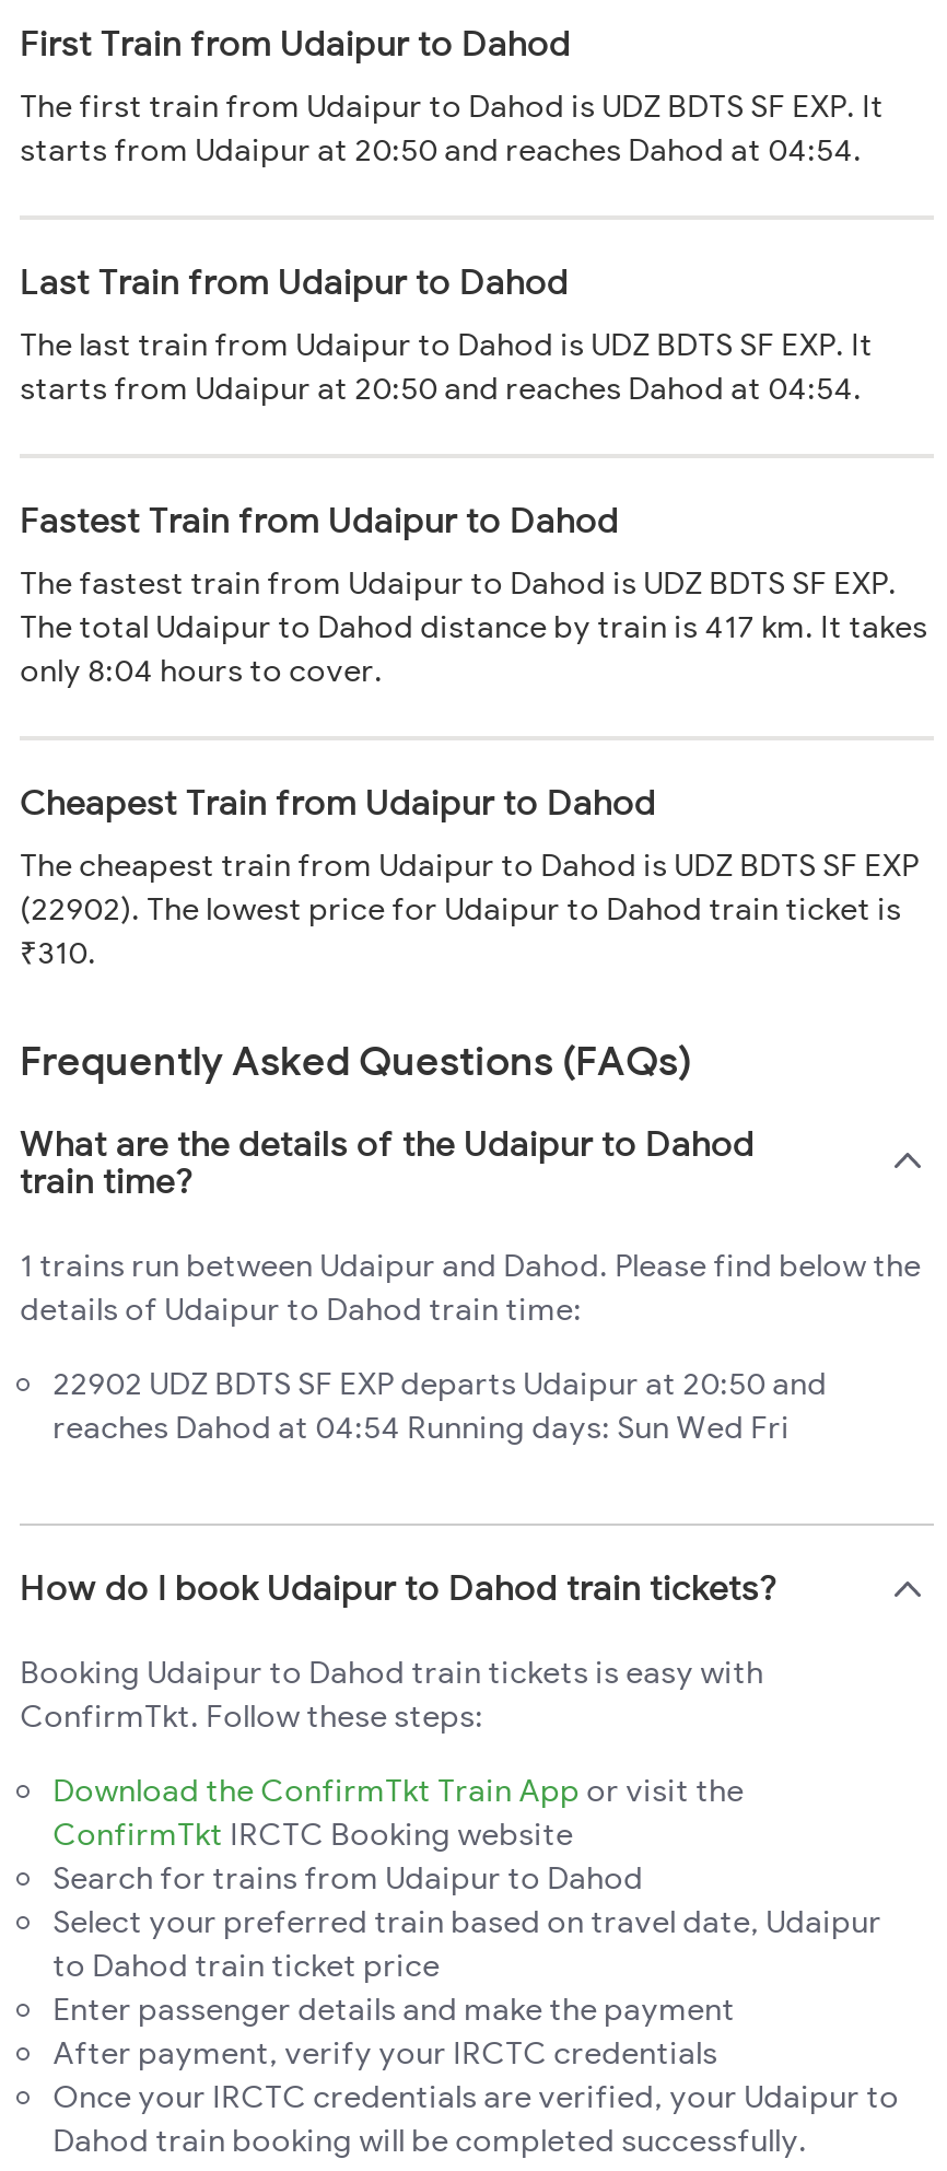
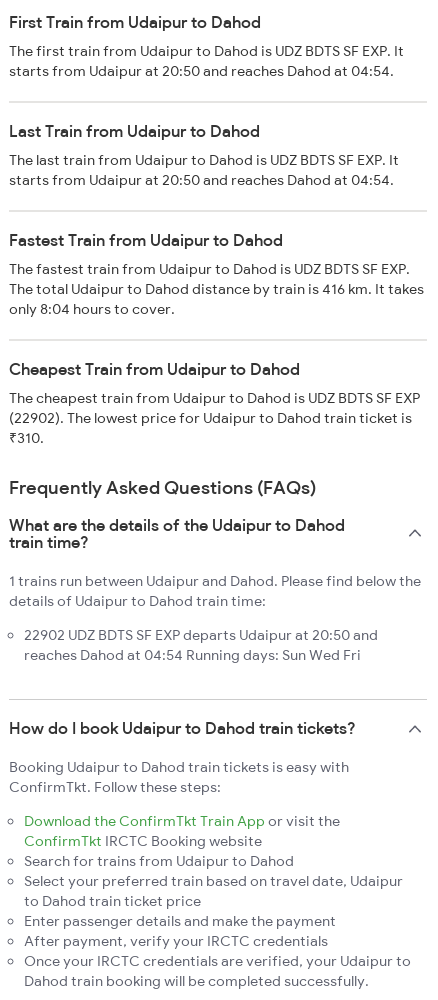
[20,607,927,647] The total Udaipur to Dahod distance by train is 417 km. It takes -> [9,280,424,298] The total Udaipur to Dahod distance by train is 416 km. It takes

